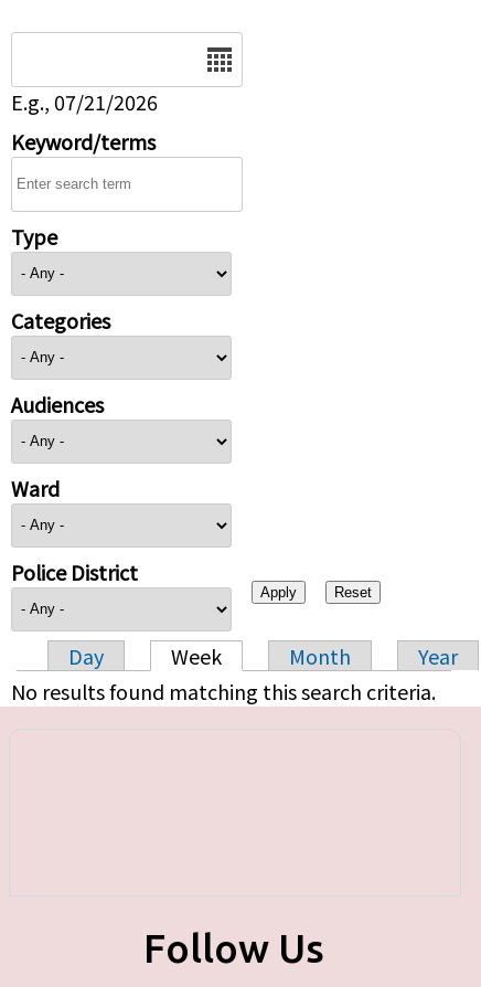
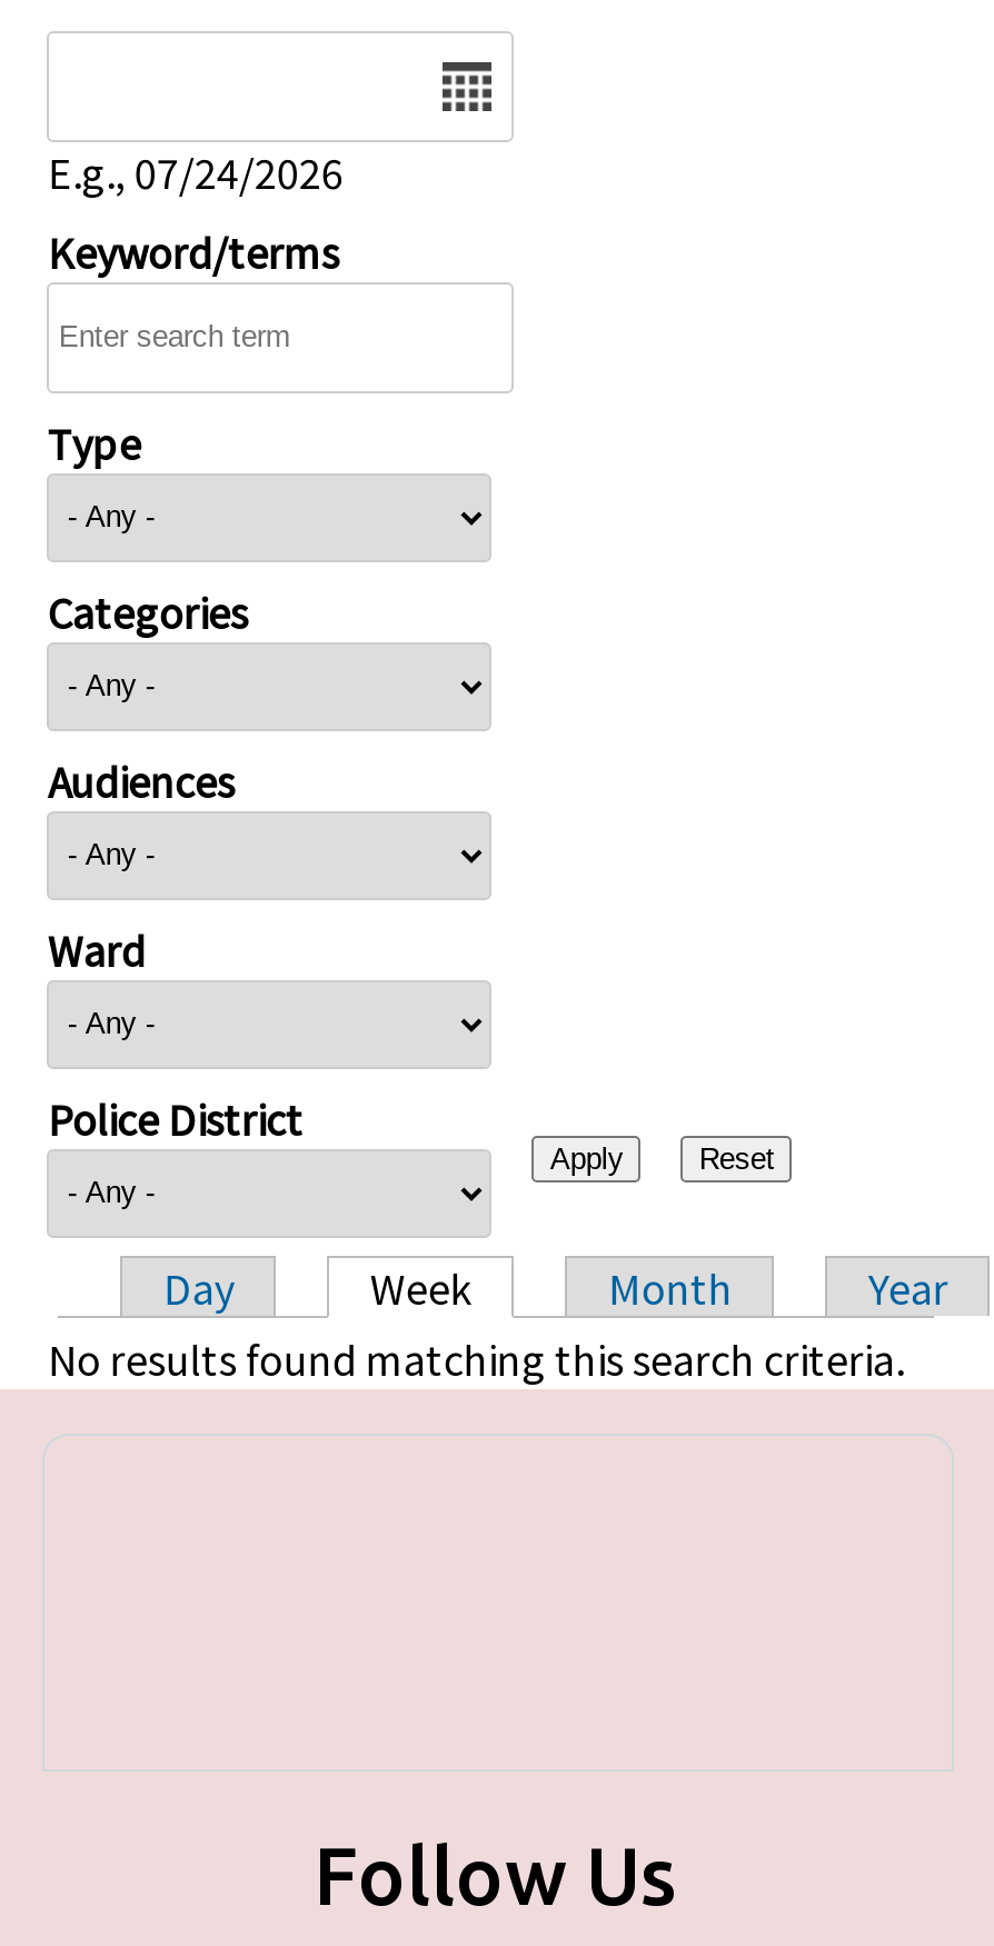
[11,87,158,115] E.g., 07/21/2026 -> [48,141,343,199] E.g., 07/24/2026

